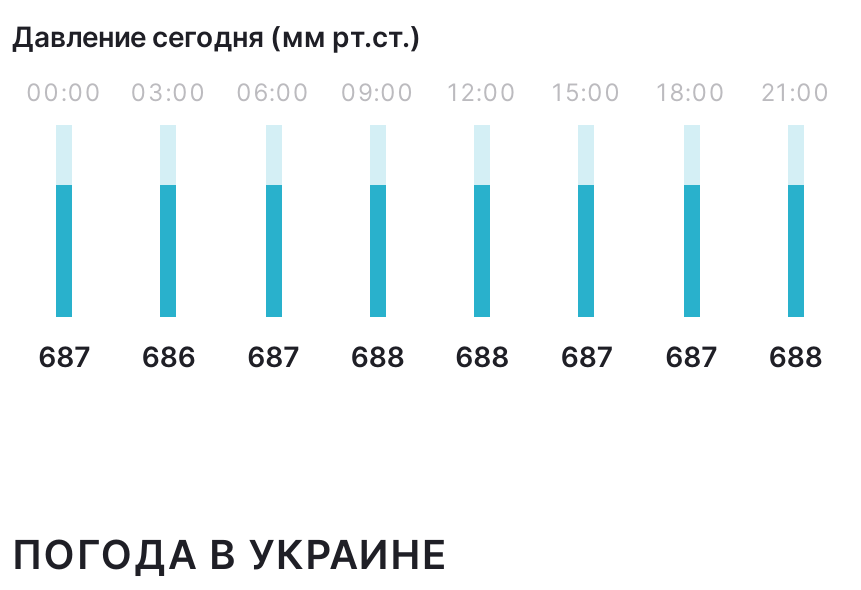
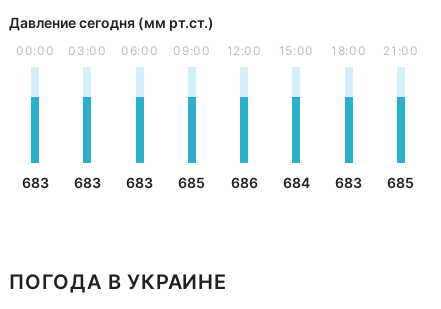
[38,339,90,373] 687 -> [22,174,49,191] 683
[142,339,196,373] 686 -> [74,174,101,191] 683
[247,339,299,373] 687 -> [126,174,153,191] 683
[351,339,405,373] 688 -> [178,174,205,191] 685
[455,339,509,373] 688 -> [231,174,258,191] 686
[561,339,613,373] 687 -> [283,174,310,191] 684
[665,339,717,373] 687 -> [335,174,362,191] 683
[769,339,823,373] 688 -> [387,174,414,191] 685

